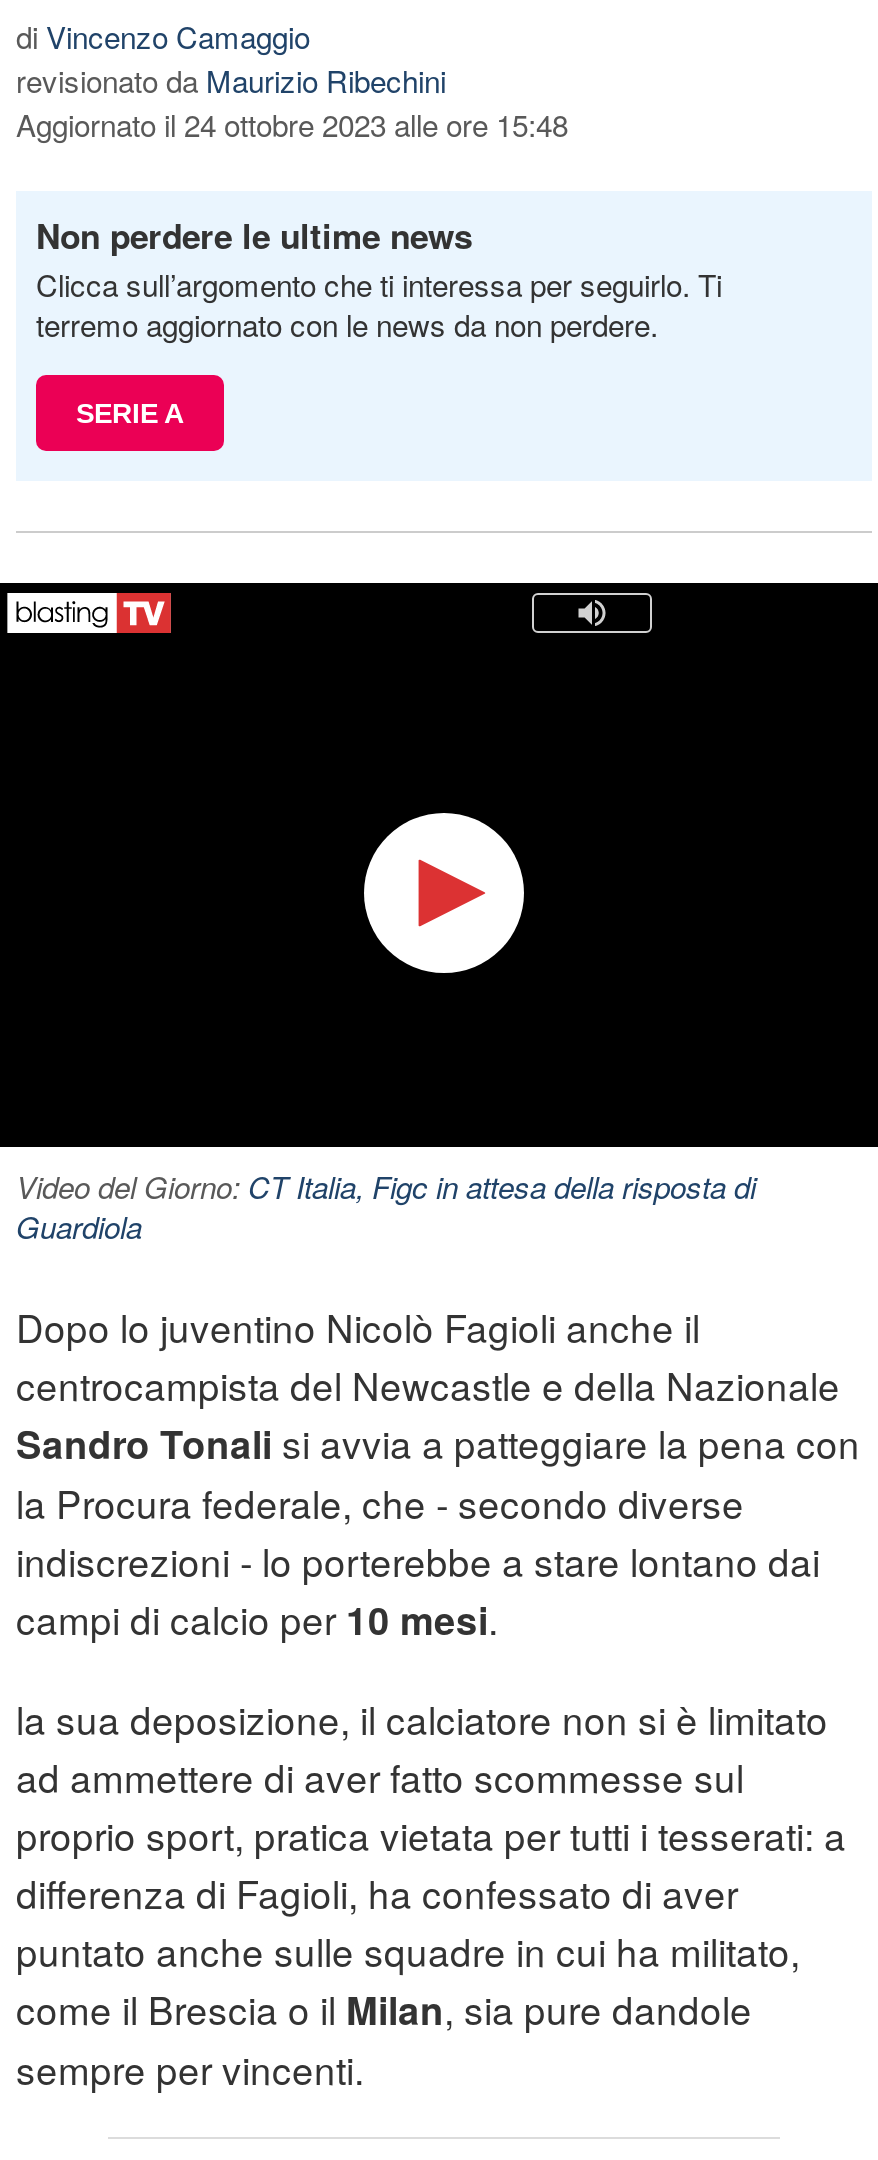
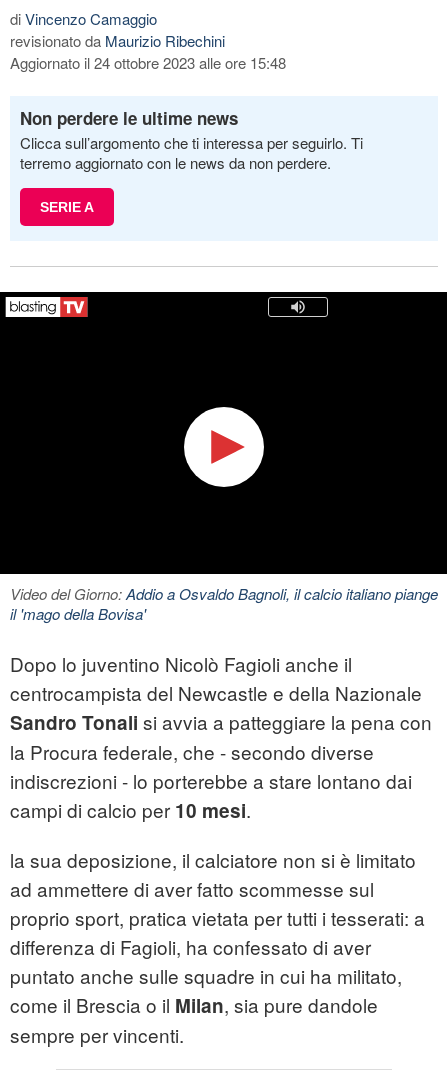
[16,1166,756,1248] Video del Giorno: CT Italia, Figc in attesa della risposta di | Guardiola -> [10,583,438,624] Video del Giorno: Addio a Osvaldo Bagnoli, il calcio italiano piange | il 'mago della Bovisa'

